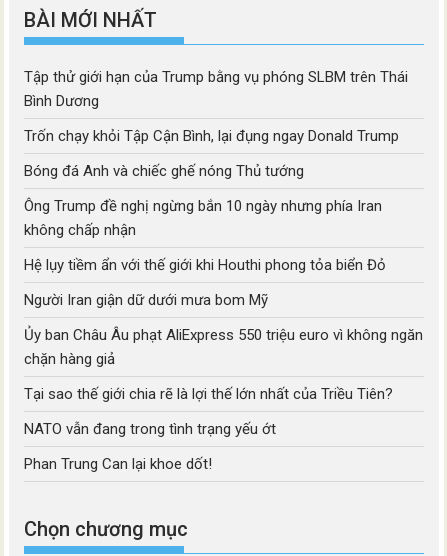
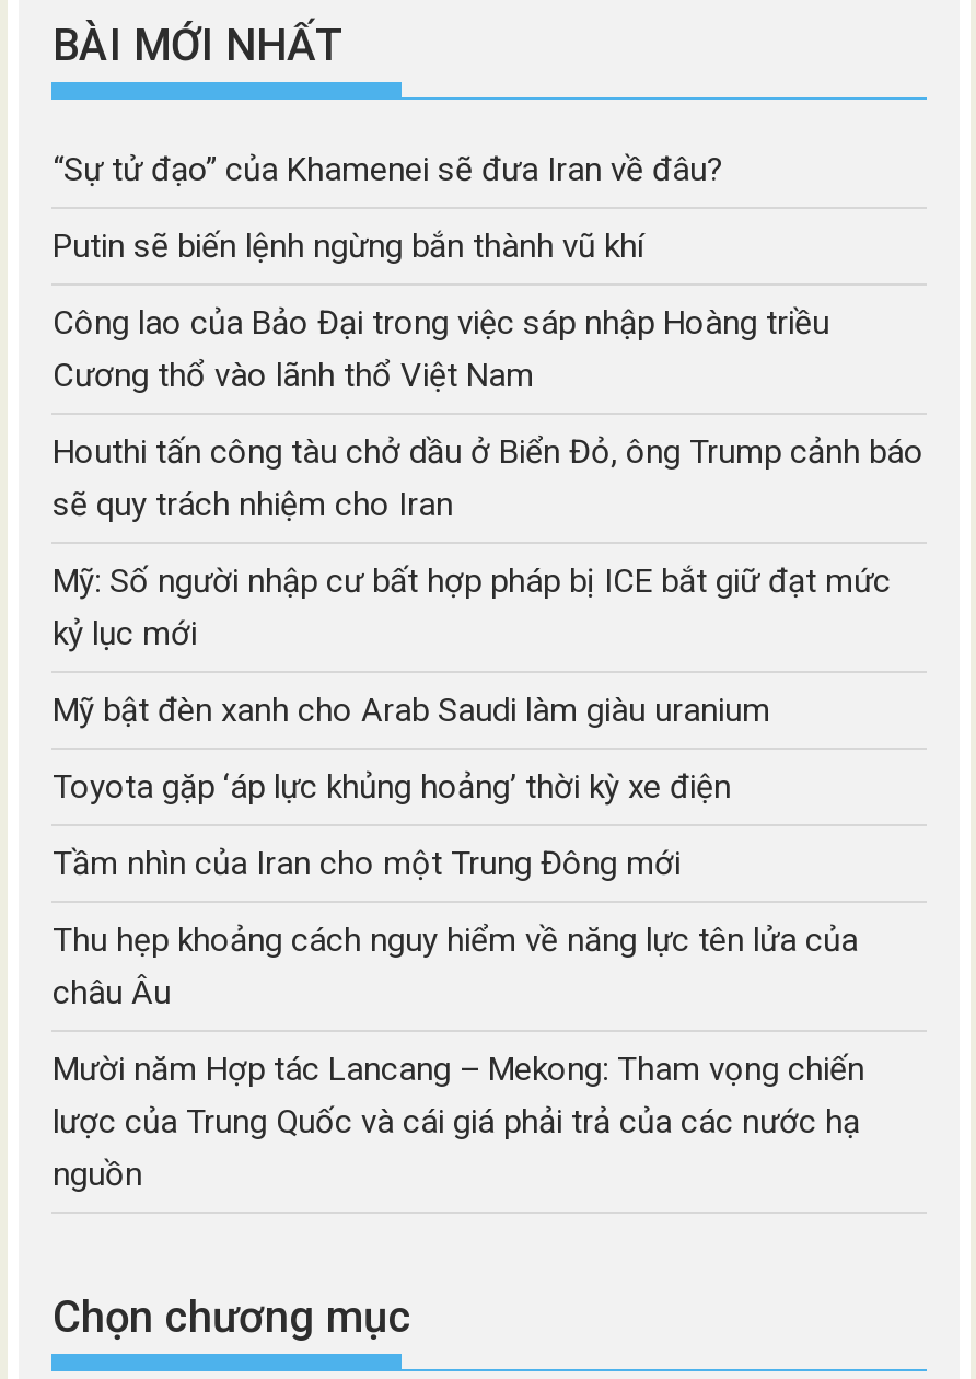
[24,68,408,110] Tập thử giới hạn của Trump bằng vụ phóng SLBM trên Thái | Bình Dương -> [53,151,724,190] “Sự tử đạo” của Khamenei sẽ đưa Iran về đâu?
[24,127,399,145] Trốn chạy khỏi Tập Cận Bình, lại đụng ngay Donald Trump -> [53,227,643,267] Putin sẽ biến lệnh ngừng bắn thành vũ khí
[24,162,304,180] Bóng đá Anh và chiếc ghế nóng Thủ tướng -> [53,304,829,396] Công lao của Bảo Đại trong việc sáp nhập Hoàng triều | Cương thổ vào lãnh thổ Việt Nam
[24,197,382,239] Ông Trump đề nghị ngừng bắn 10 ngày nhưng phía Iran | không chấp nhận -> [53,433,923,525] Houthi tấn công tàu chở dầu ở Biển Đỏ, ông Trump cảnh báo | sẽ quy trách nhiệm cho Iran
[24,256,386,274] Hệ lụy tiềm ẩn với thế giới khi Houthi phong tỏa biển Đỏ -> [53,562,891,654] Mỹ: Số người nhập cư bất hợp pháp bị ICE bắt giữ đạt mức | kỷ lục mới
[24,291,268,309] Người Iran giận dữ dưới mưa bom Mỹ -> [53,691,770,731] Mỹ bật đèn xanh cho Arab Saudi làm giàu uranium
[24,326,423,368] Ủy ban Châu Âu phạt AliExpress 550 triệu euro vì không ngăn | chặn hàng giả -> [53,768,731,807] Toyota gặp ‘áp lực khủng hoảng’ thời kỳ xe điện
[24,385,393,403] Tại sao thế giới chia rẽ là lợi thế lớn nhất của Triều Tiên? -> [53,845,681,884] Tầm nhìn của Iran cho một Trung Đông mới
[24,420,276,438] NATO vẫn đang trong tình trạng yếu ớt -> [53,921,858,1013] Thu hẹp khoảng cách nguy hiểm về năng lực tên lửa của | châu Âu
[24,455,212,473] Phan Trung Can lại khoe dốt! -> [53,1050,864,1195] Mười năm Hợp tác Lancang – Mekong: Tham vọng chiến | lược của Trung Quốc và cái giá phải trả của các nước hạ | nguồn

